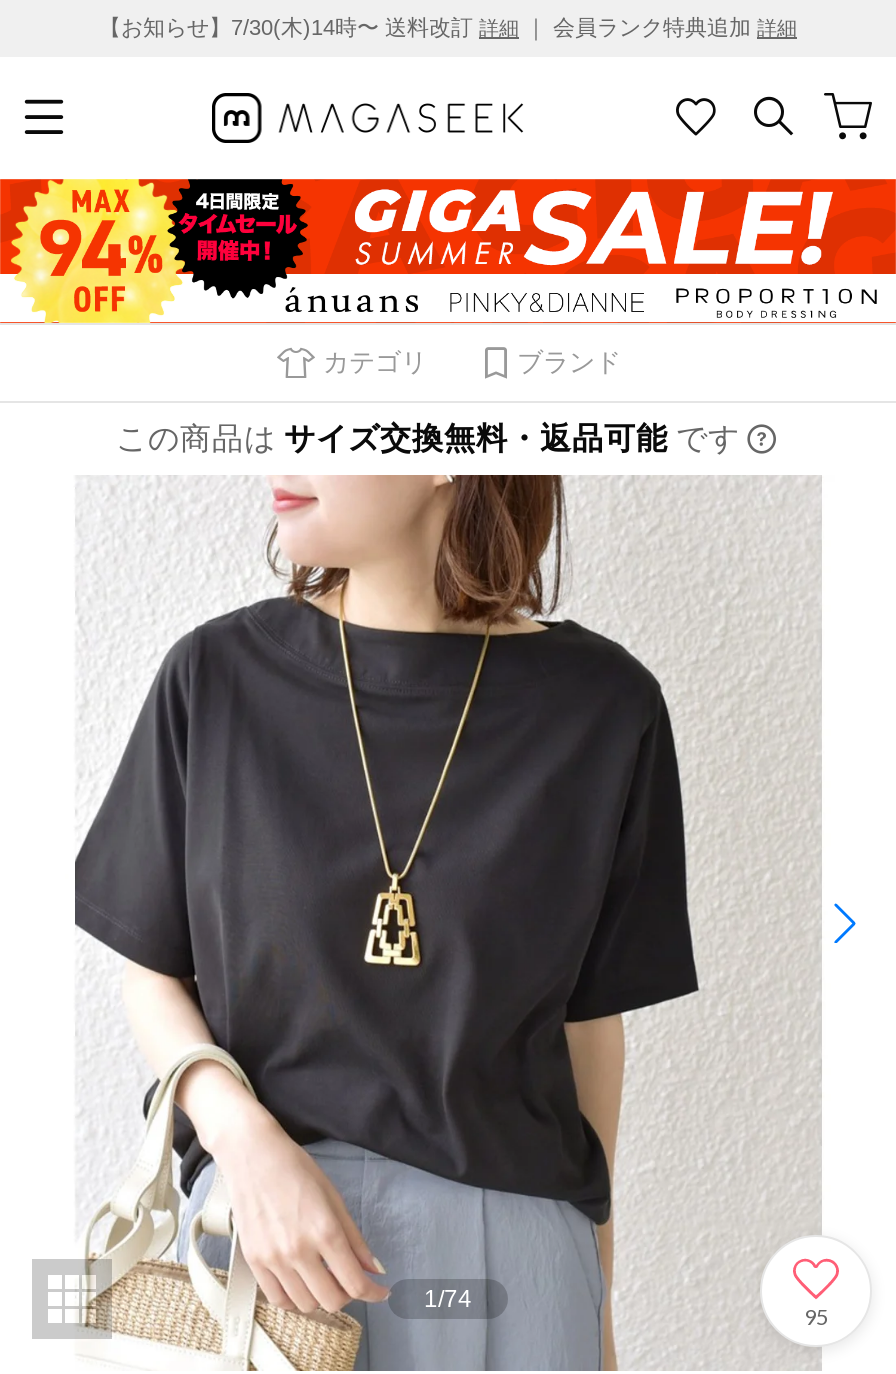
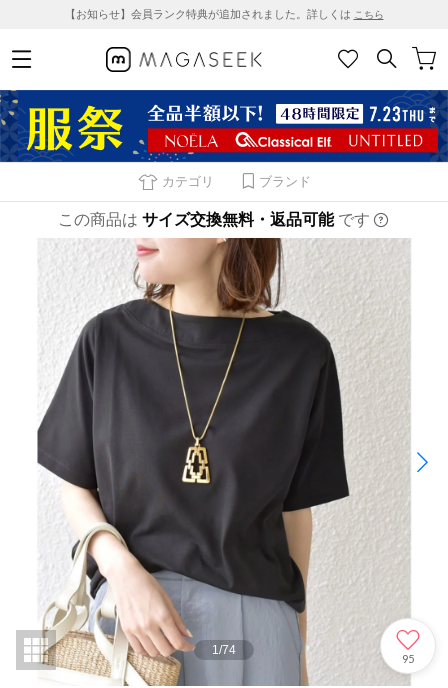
[99,15,797,39] 【お知らせ】7/30(木)14時〜 送料改訂詳細｜ 会員ランク特典追加詳細 -> [64,8,383,20] 【お知らせ】会員ランク特典が追加されました。詳しくはこちら
[6,177,890,325] [image] -> [3,89,445,163] [image]

